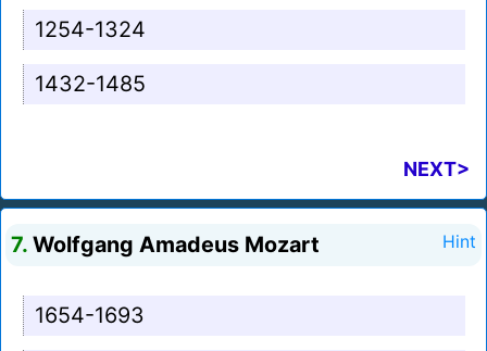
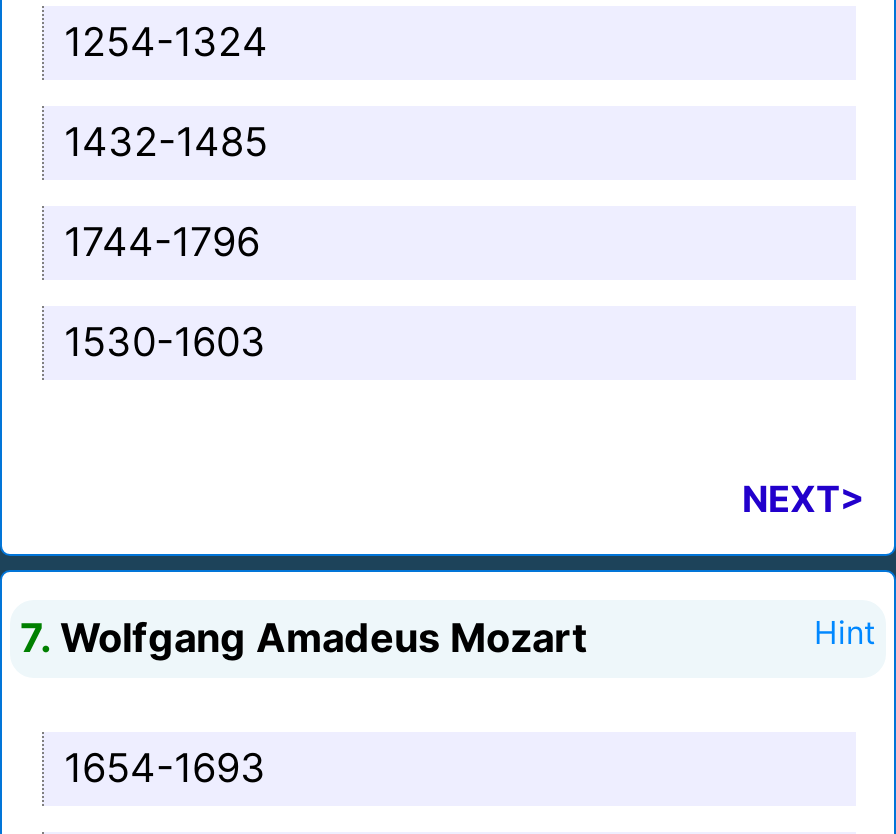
none -> [64,218,266,366] 1744-1796 | 1530-1603

